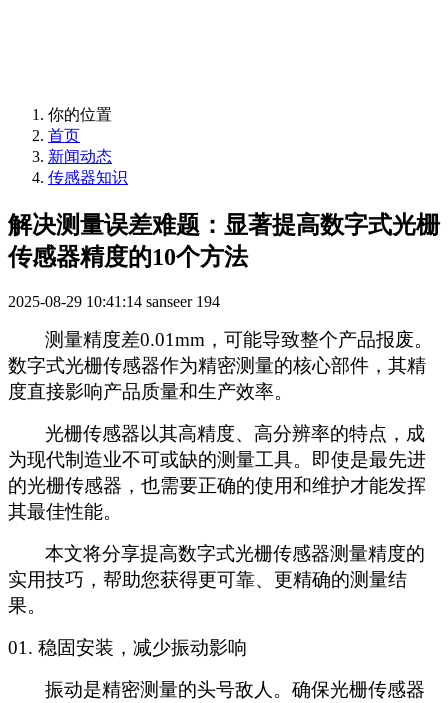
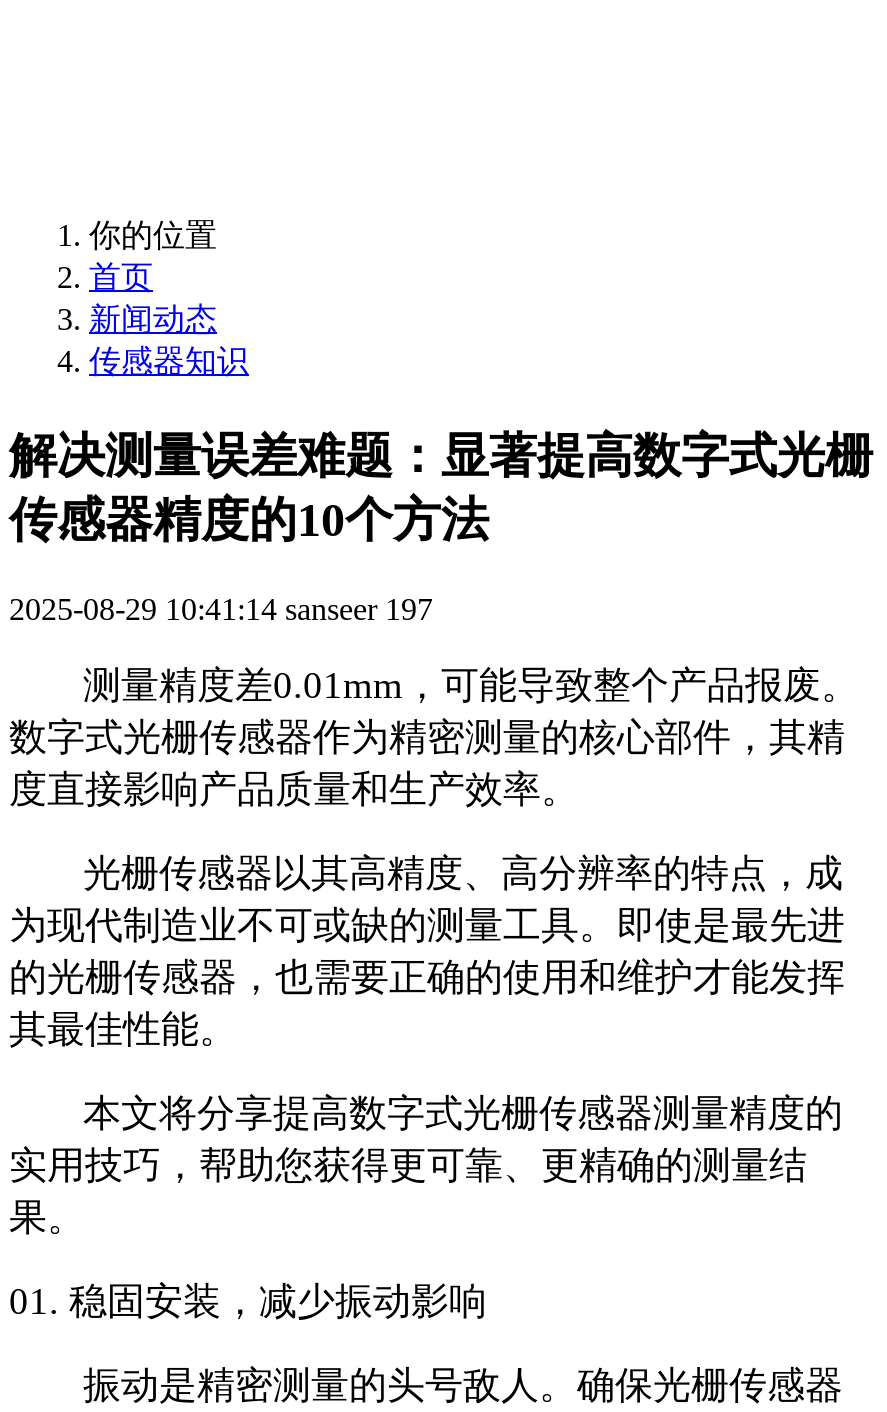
[8,293,220,310] 2025-08-29 10:41:14 sanseer 194 -> [9,592,433,626] 2025-08-29 10:41:14 sanseer 197

